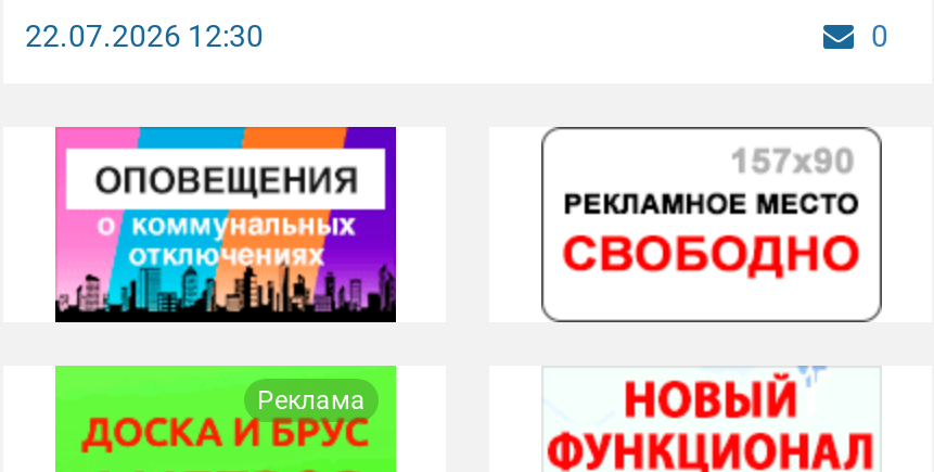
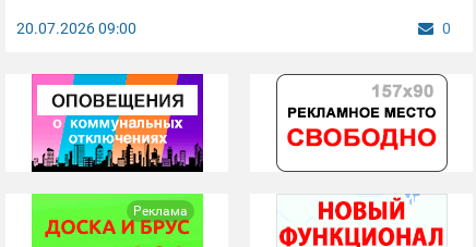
[25,19,264,54] 22.07.2026 12:30 -> [16,20,136,37] 20.07.2026 09:00

